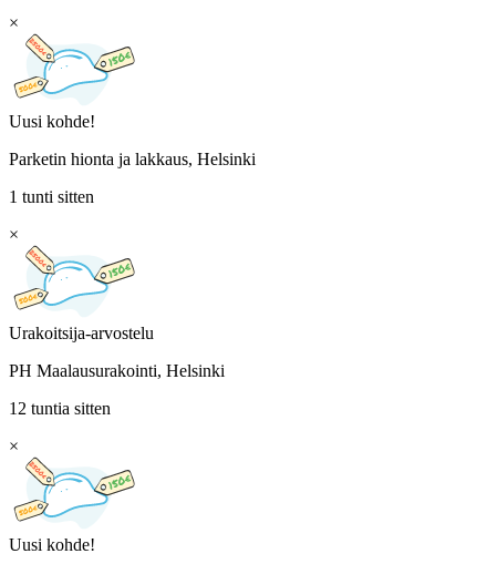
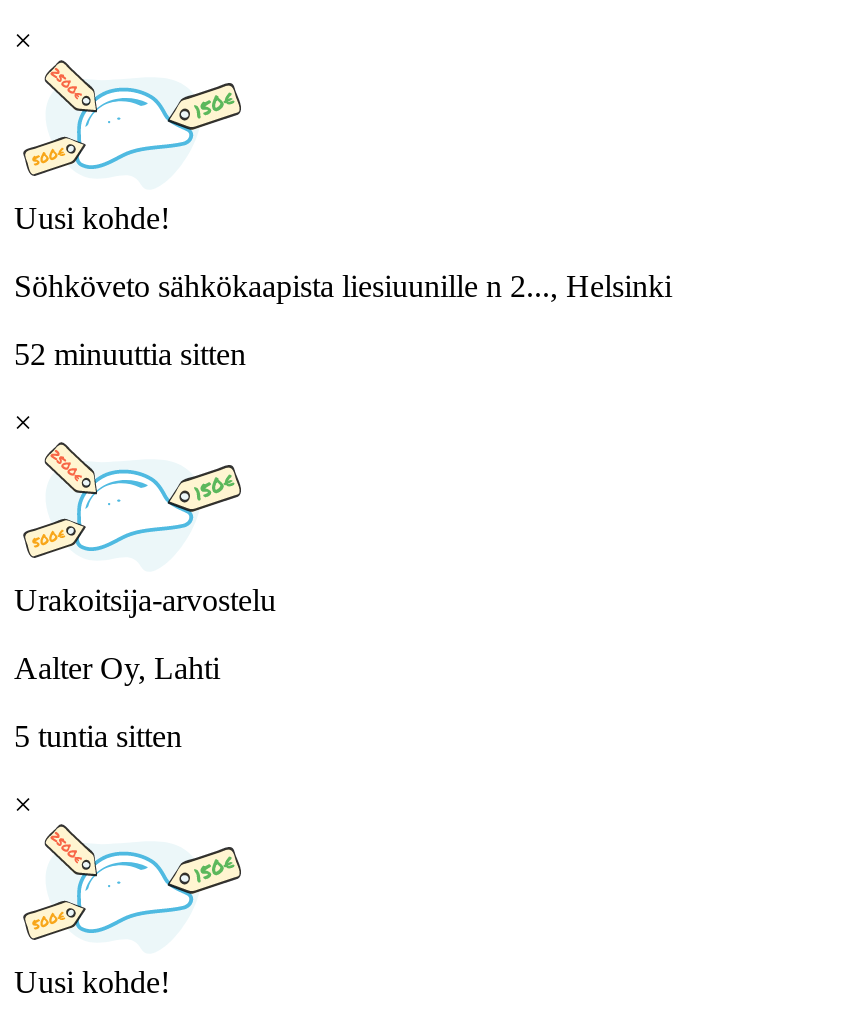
[9,150,256,168] Parketin hionta ja lakkaus, Helsinki -> [14,269,672,303] Söhköveto sähkökaapista liesiuunille n 2..., Helsinki
[9,187,94,206] 1 tunti sitten -> [14,337,246,371] 52 minuuttia sitten
[9,361,225,380] PH Maalausurakointi, Helsinki -> [14,651,220,685] Aalter Oy, Lahti
[9,399,111,418] 12 tuntia sitten -> [14,719,182,753] 5 tuntia sitten

